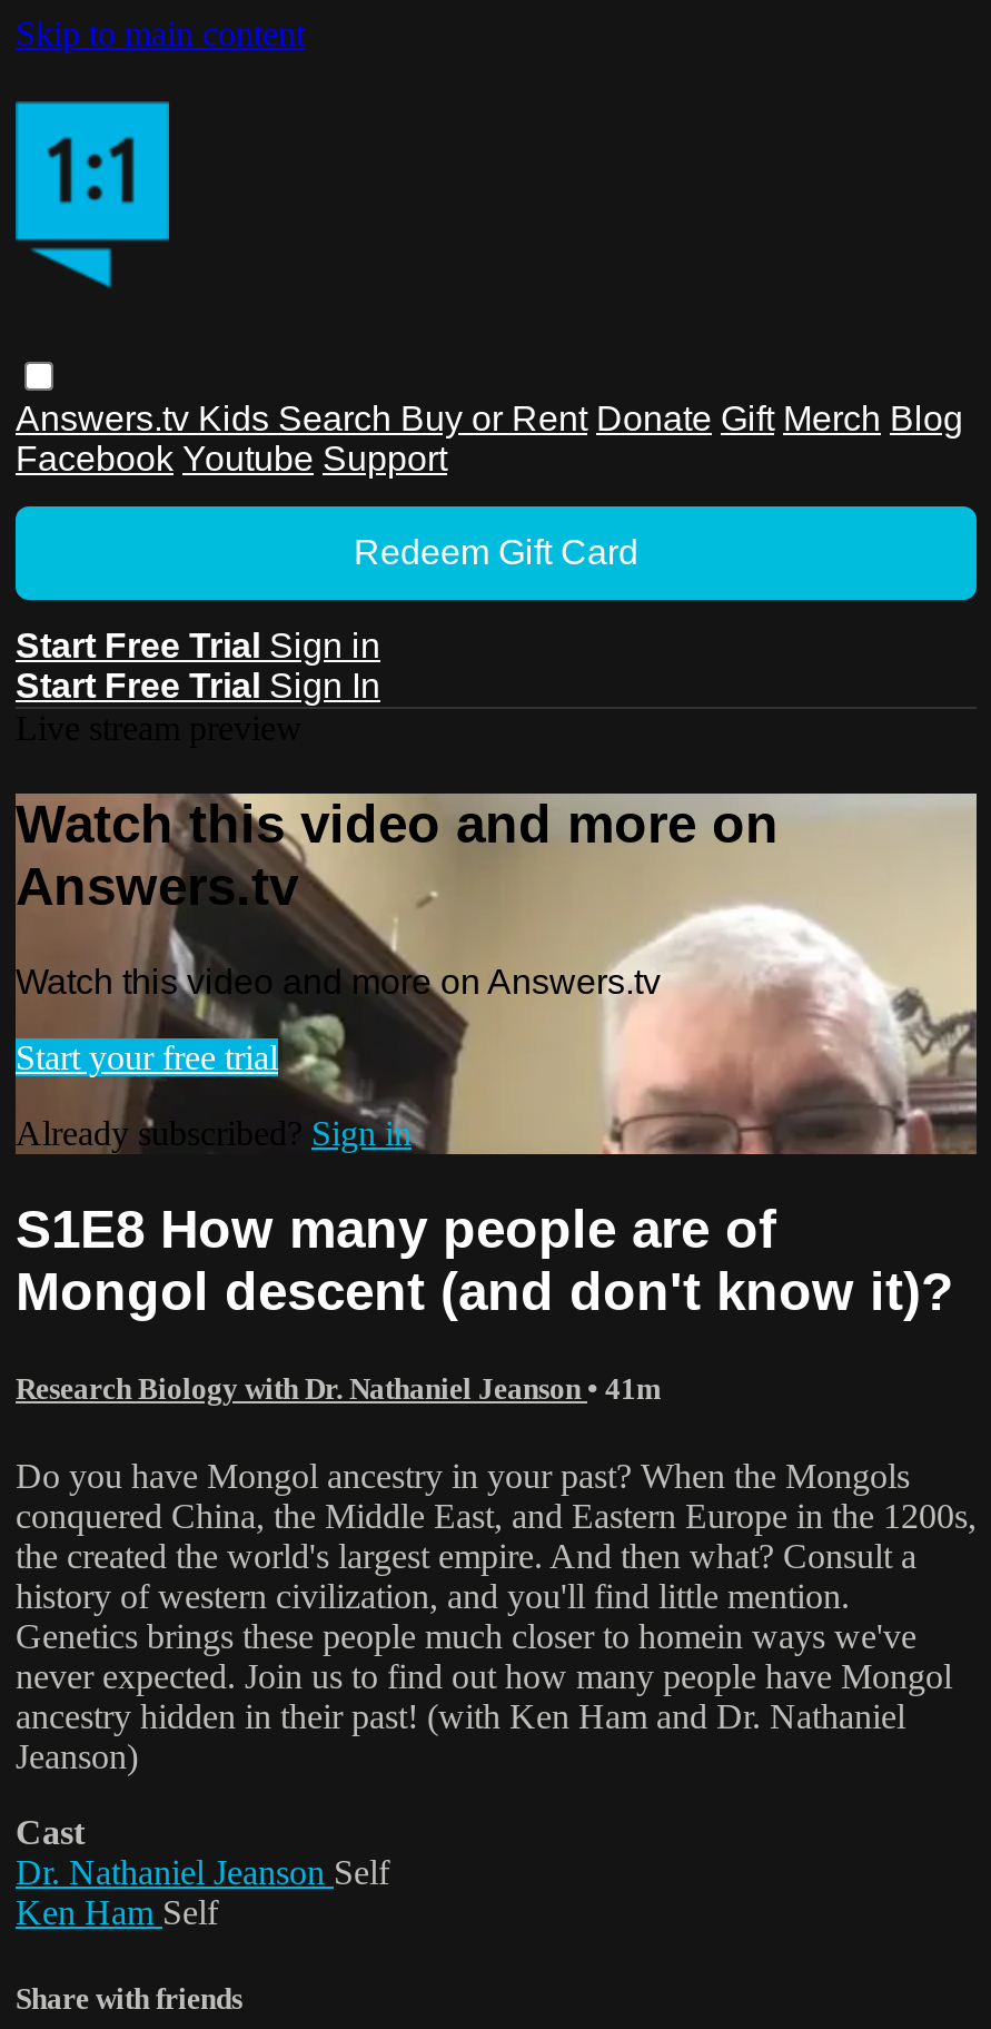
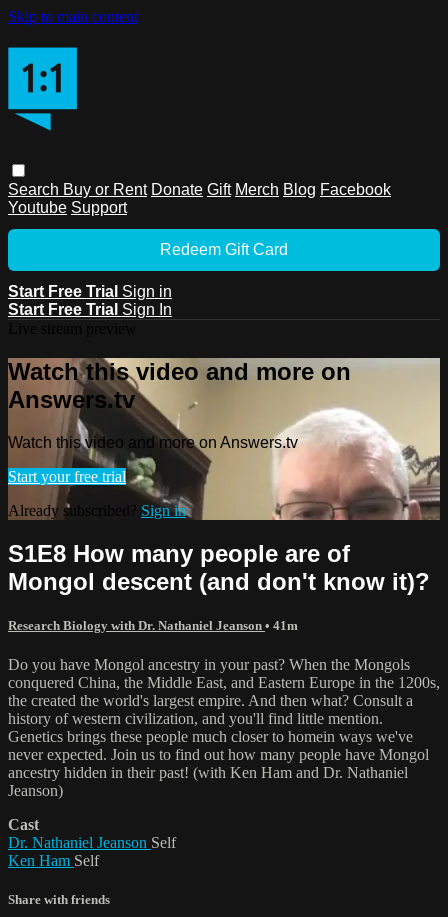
[16,399,963,477] Answers.tv Kids Search Buy or Rent Donate Gift Merch Blog | Facebook Youtube Support -> [8,181,391,216] Search Buy or Rent Donate Gift Merch Blog Facebook | Youtube Support

